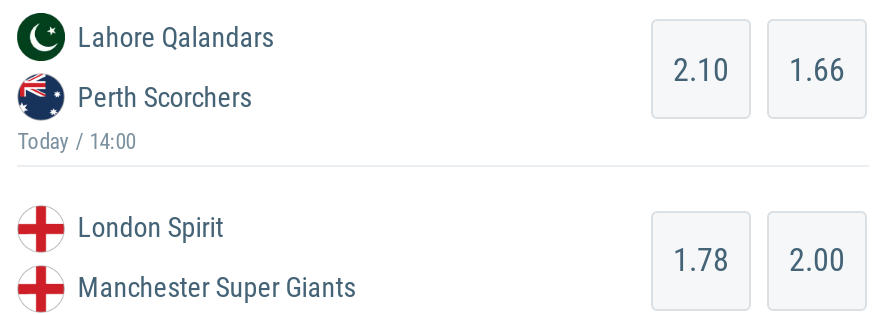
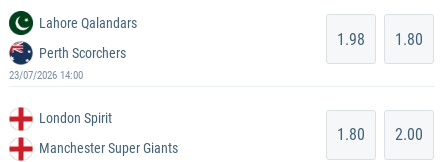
[673,50,845,88] 2.10 | 1.66 -> [337,30,423,49] 1.98 | 1.80
[17,128,135,154] Today / 14:00 -> [9,69,83,82] 23/07/2026 14:00
[673,241,845,279] 1.78 2.00 -> [337,125,423,144] 1.80 2.00

